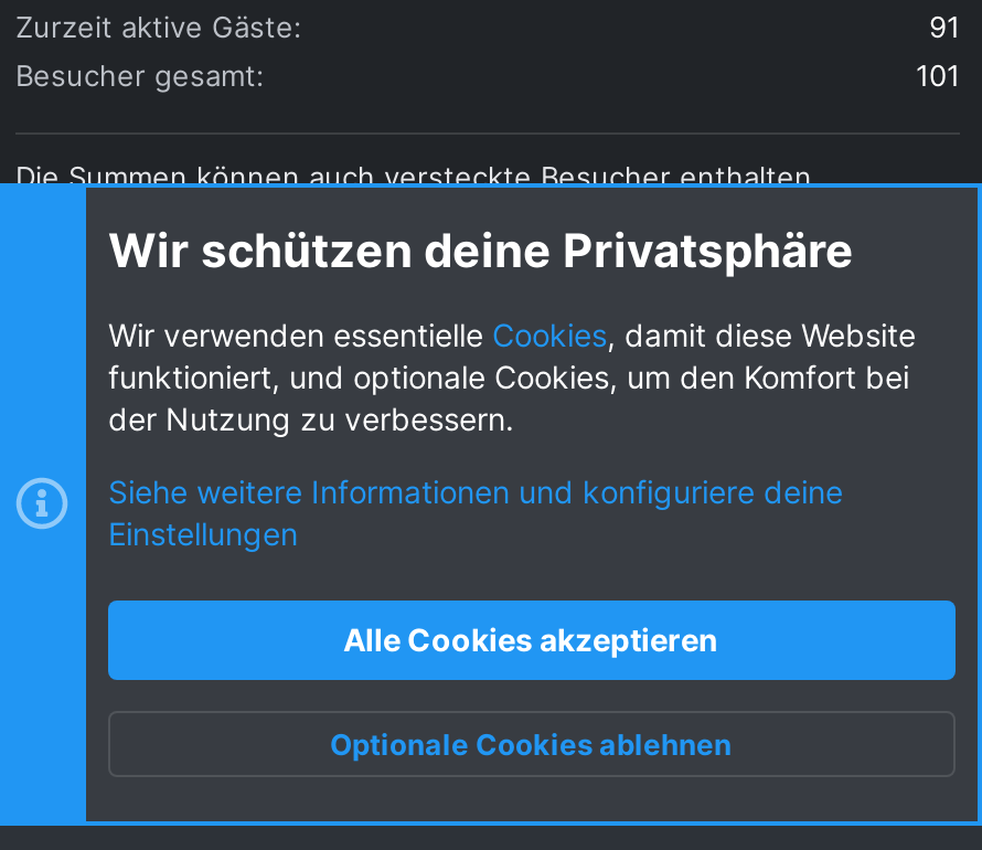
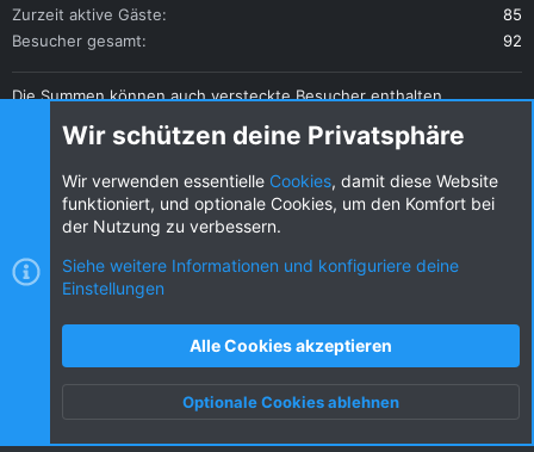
[929,9,960,44] 91 -> [503,5,522,24] 85
[916,57,960,93] 101 -> [503,31,522,50] 92

